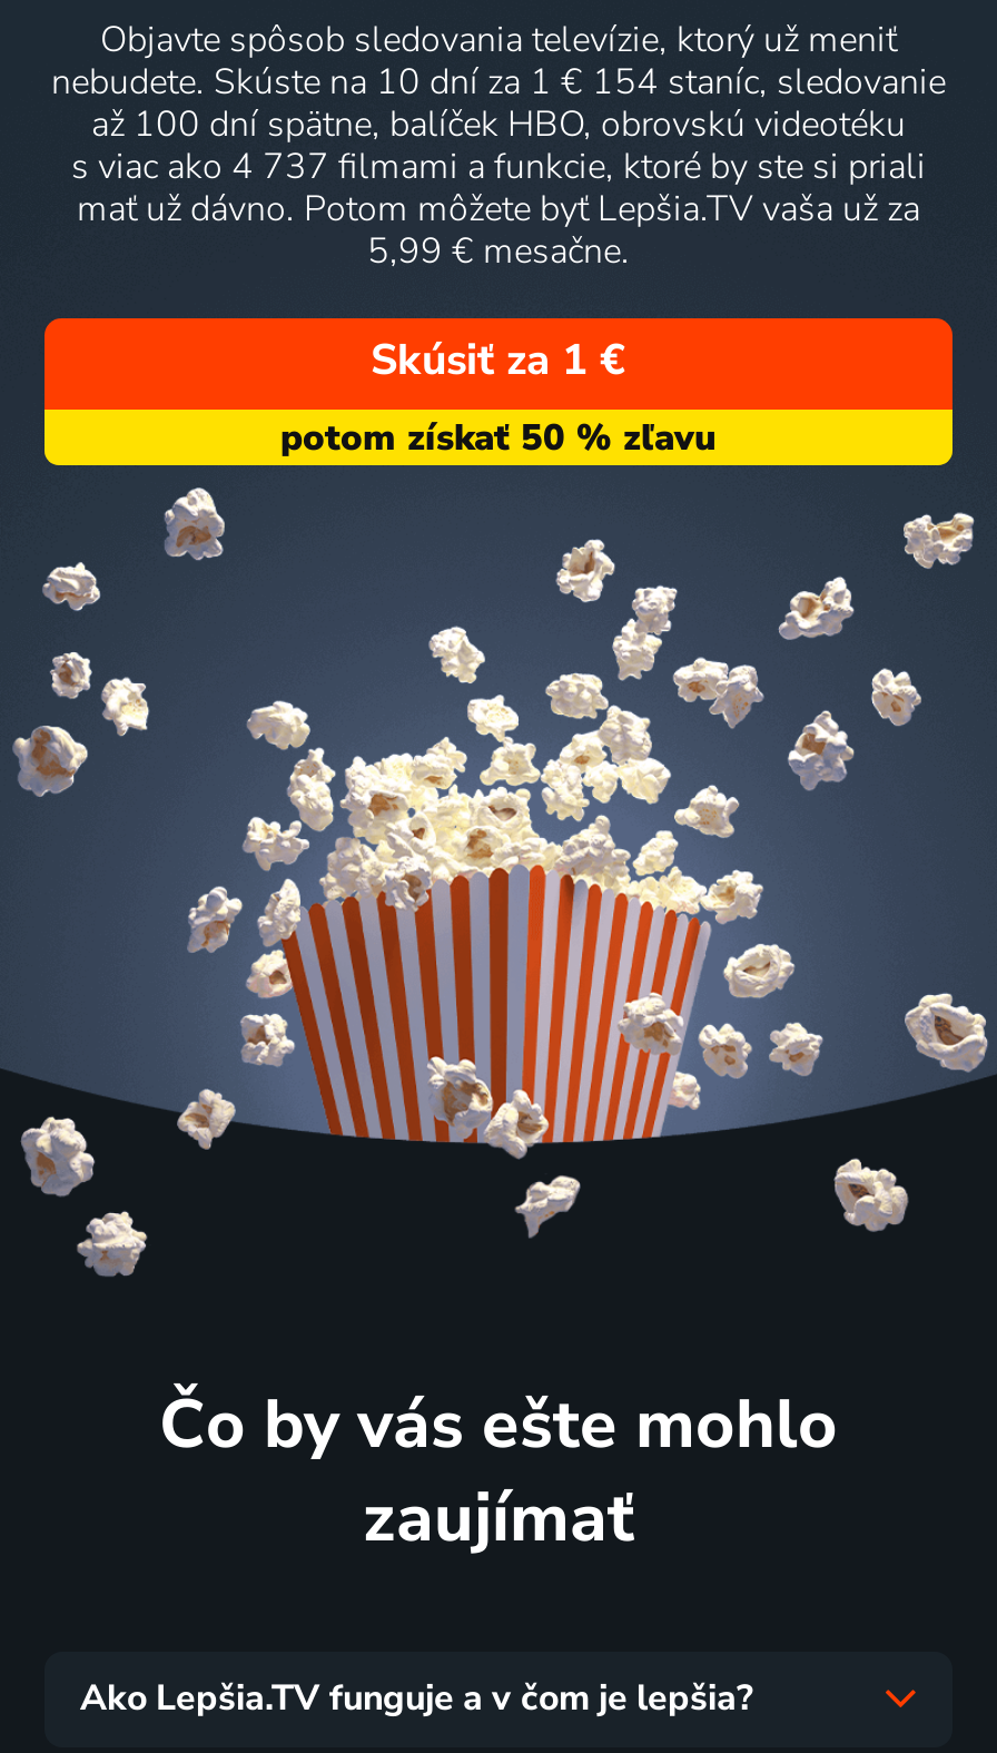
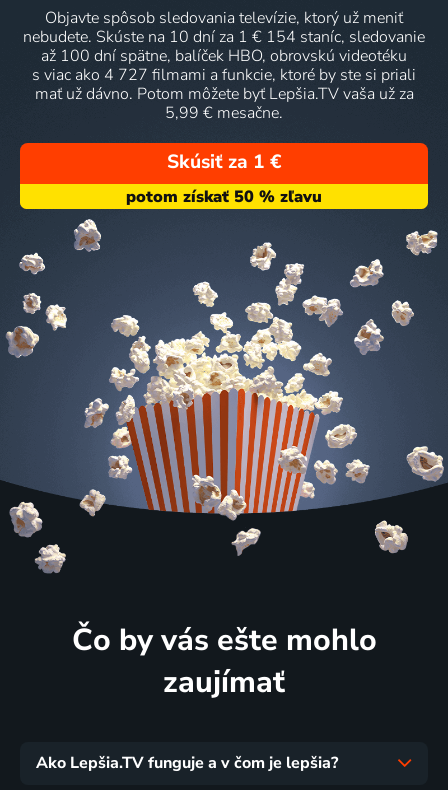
[71,143,926,192] s viac ako 4 737 filmami a funkcie, ktoré by ste si priali -> [32,64,416,86] s viac ako 4 727 filmami a funkcie, ktoré by ste si priali

